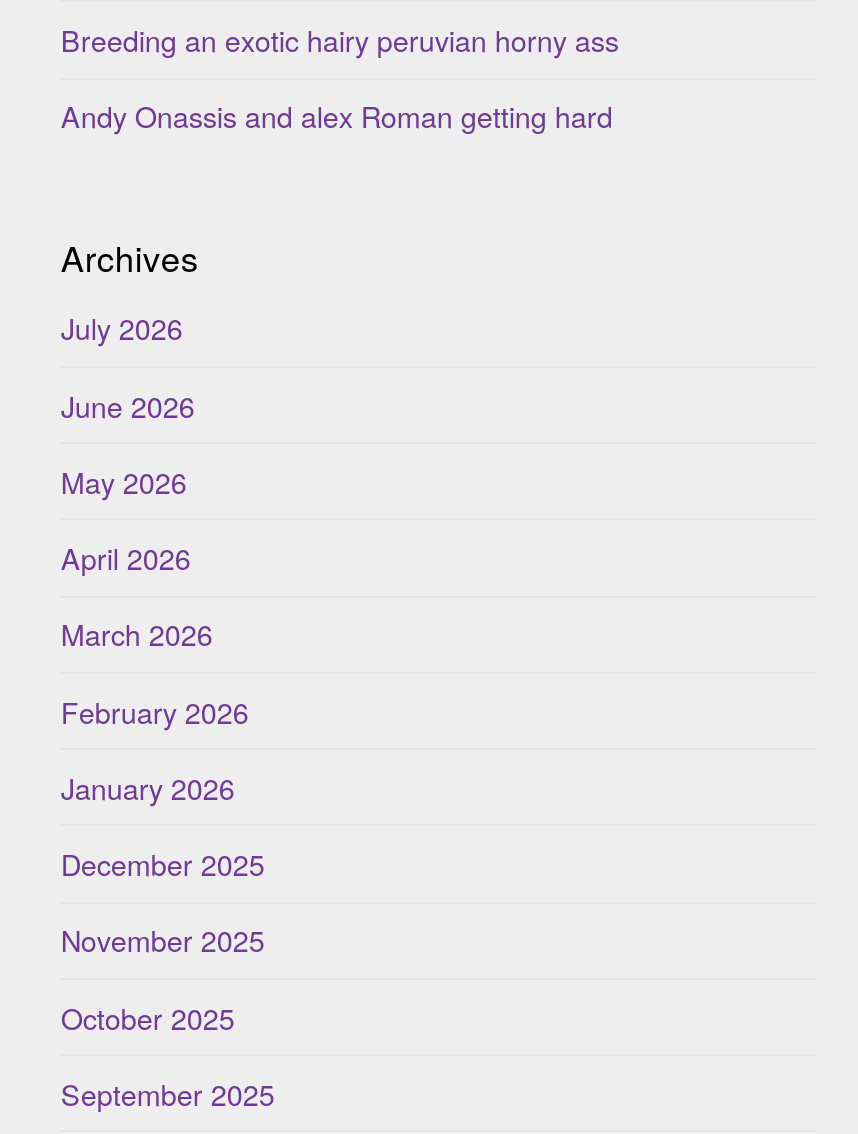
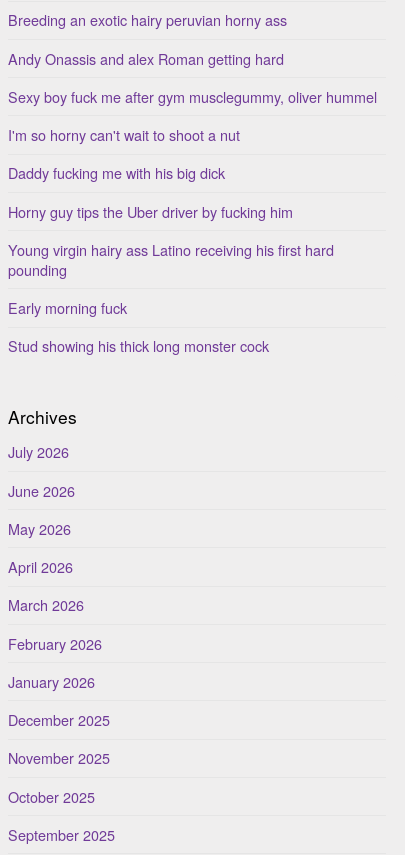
none -> [8,86,377,356] Sexy boy fuck me after gym musclegummy, oliver hummel | I'm so horny can't wait to shoot a nut | Daddy fucking me with his big dick | Horny guy tips the Uber driver by fucking him | Young virgin hairy ass Latino receiving his first hard | pounding | Early morning fuck | Stud showing his thick long monster cock

